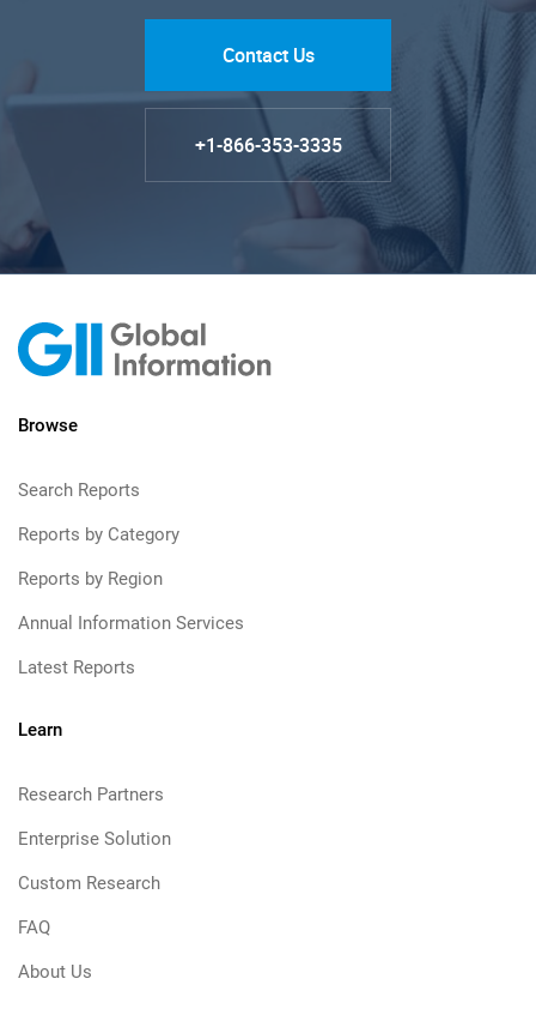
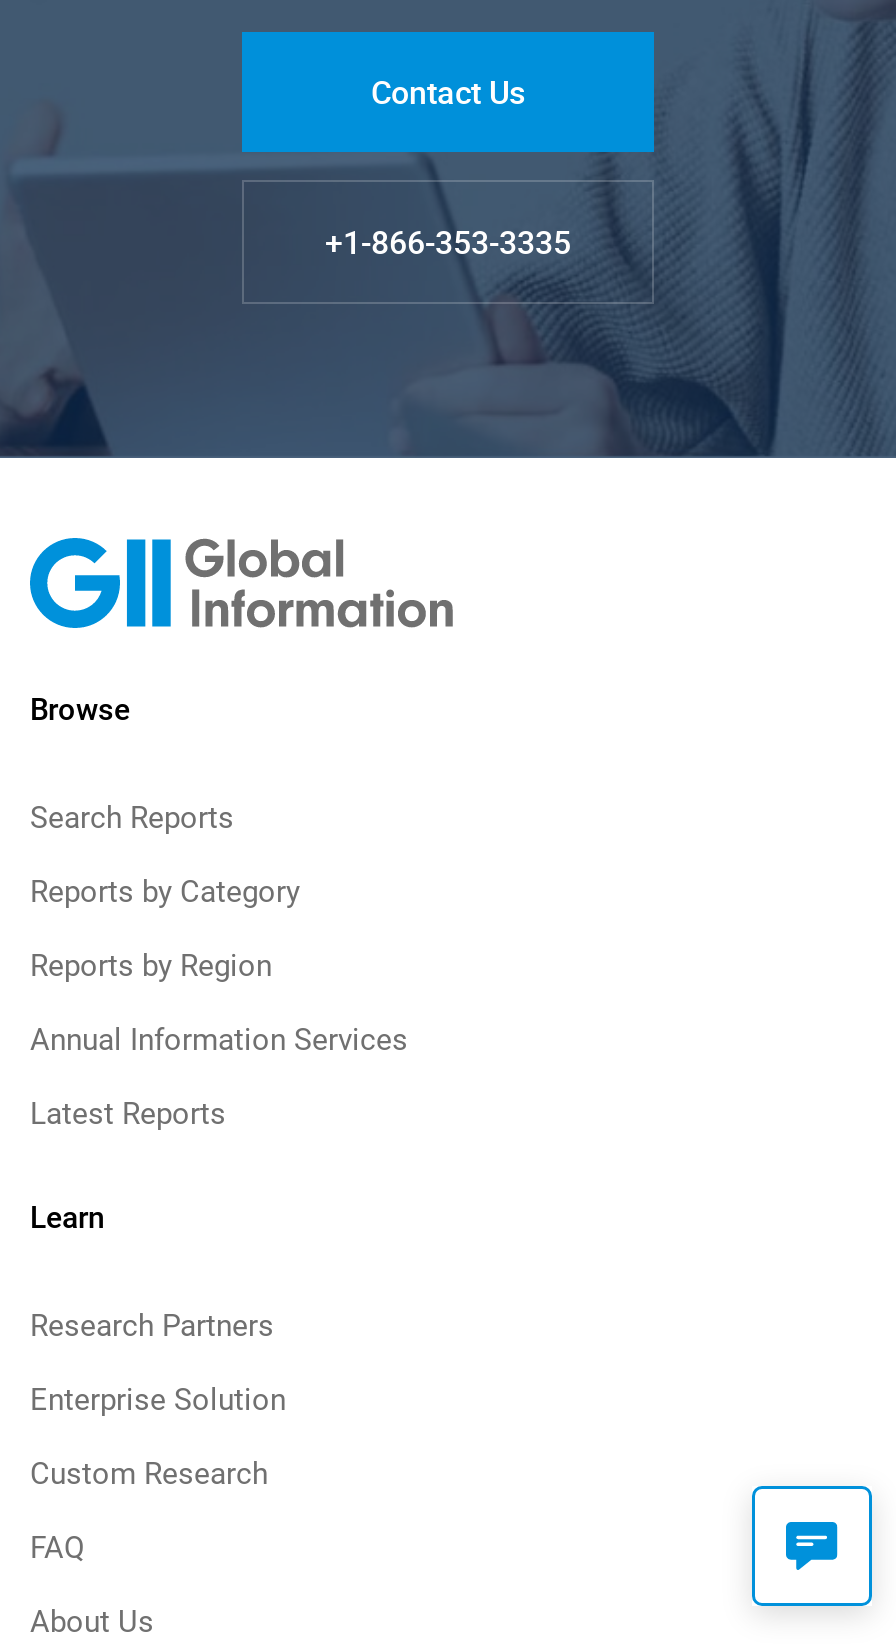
none -> [750,1484,874,1610] [image]

